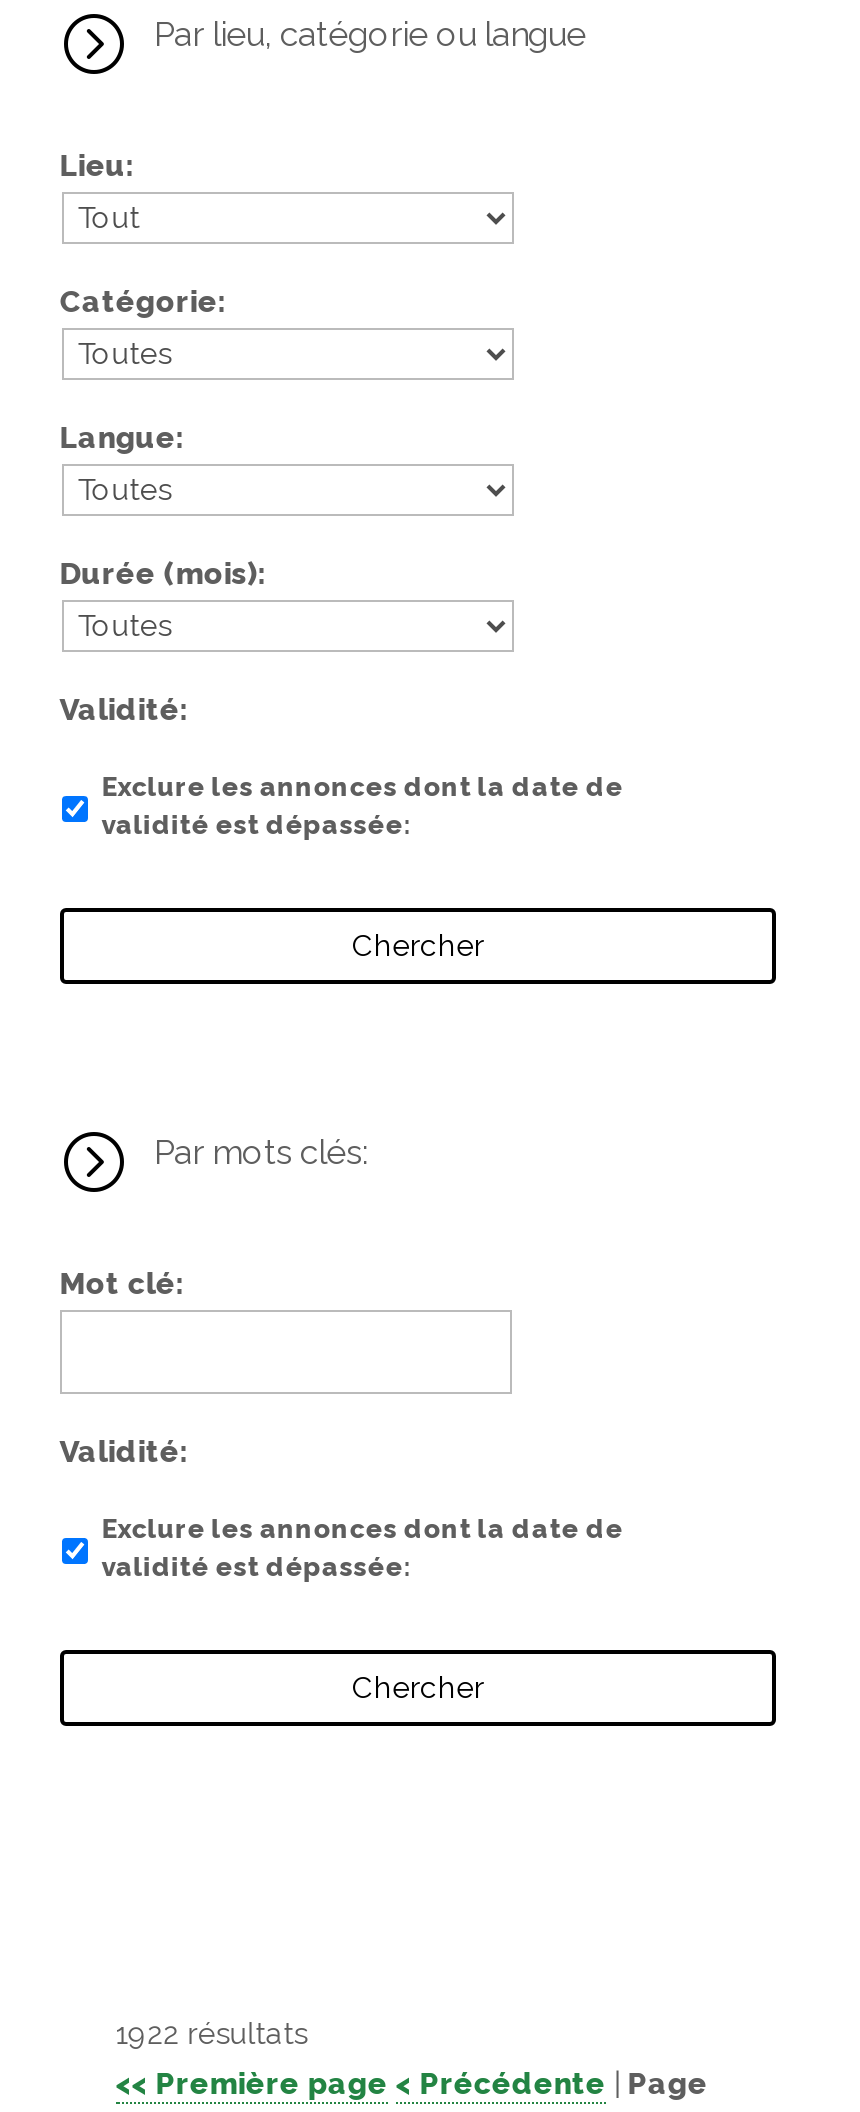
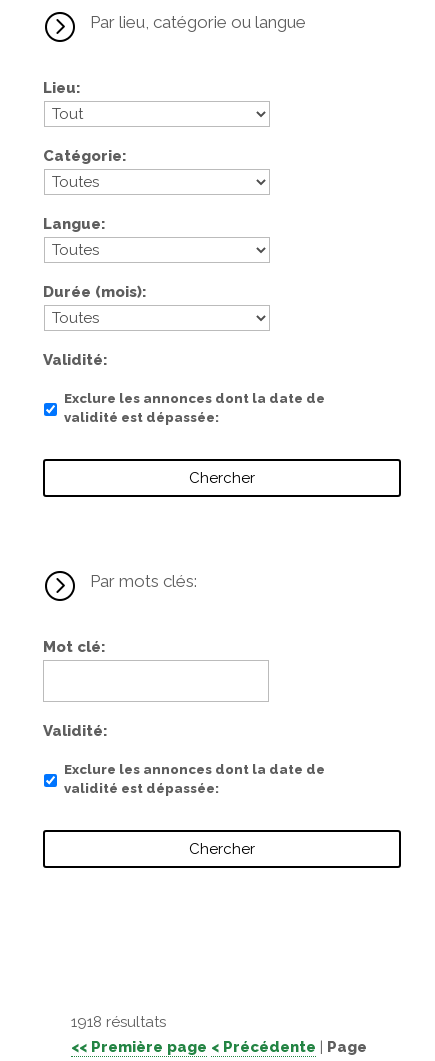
[116,2016,308,2052] 1922 résultats -> [71,1013,166,1031] 1918 résultats

